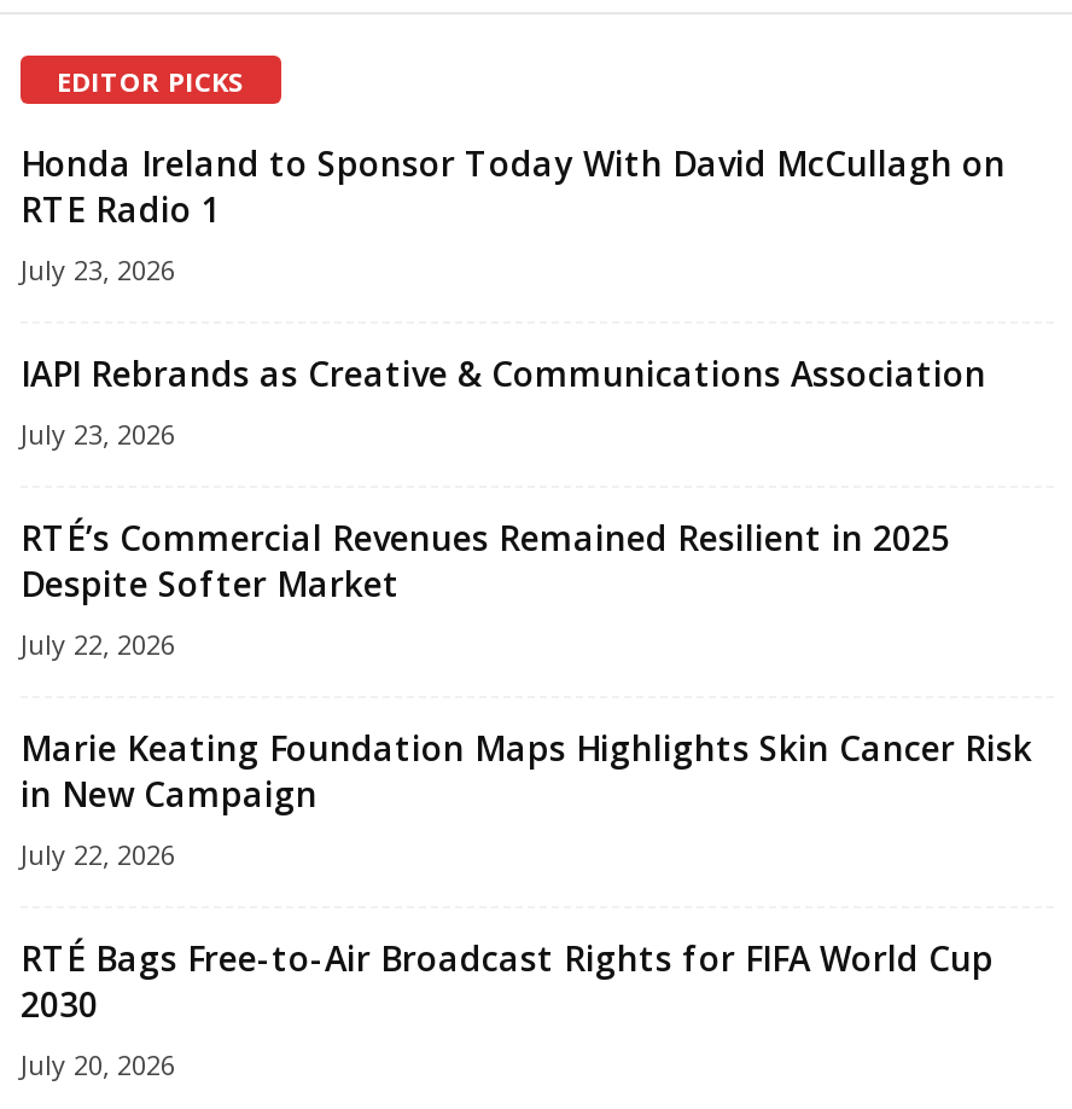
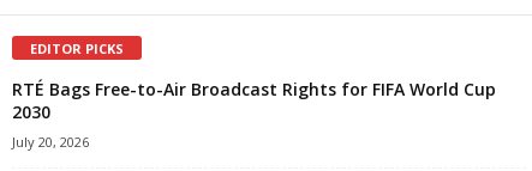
[21,139,1032,871] Honda Ireland to Sponsor Today With David McCullagh on | RTE Radio 1 | July 23, 2026 | IAPI Rebrands as Creative & Communications Association | July 23, 2026 | RTÉ’s Commercial Revenues Remained Resilient in 2025 | Despite Softer Market | July 22, 2026 | Marie Keating Foundation Maps Highlights Skin Cancer Risk | in New Campaign | July 22, 2026 -> none

